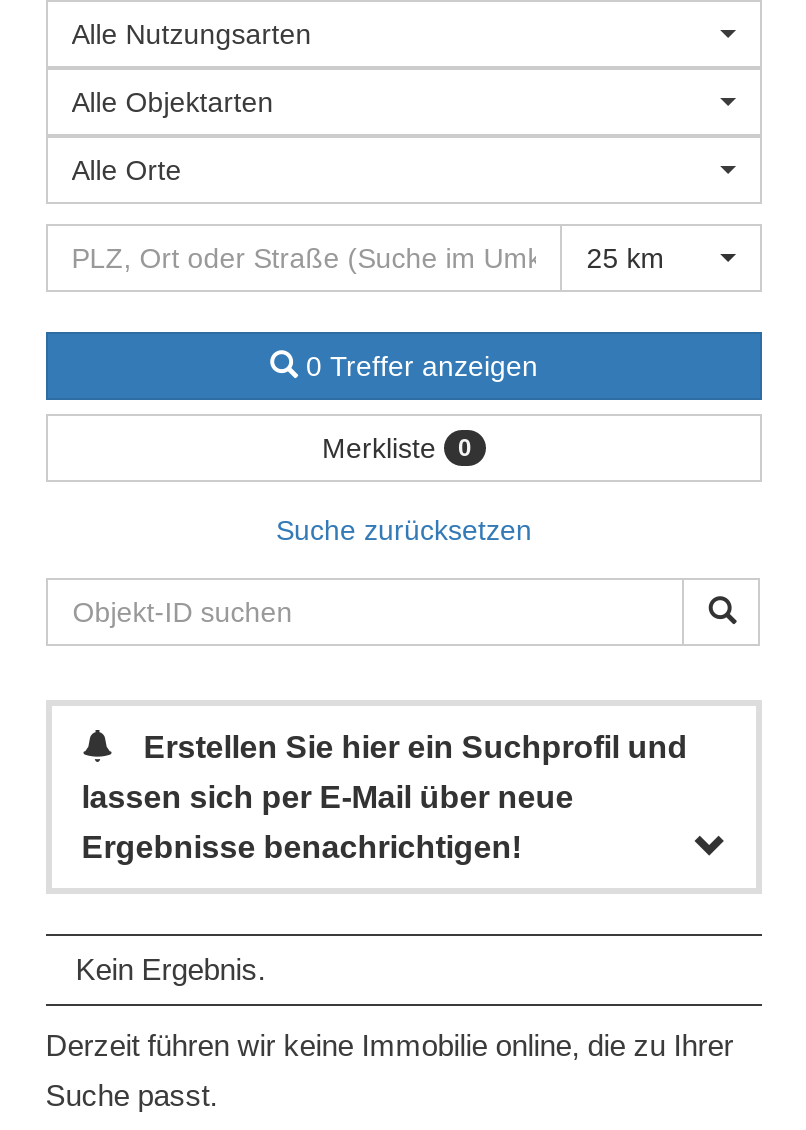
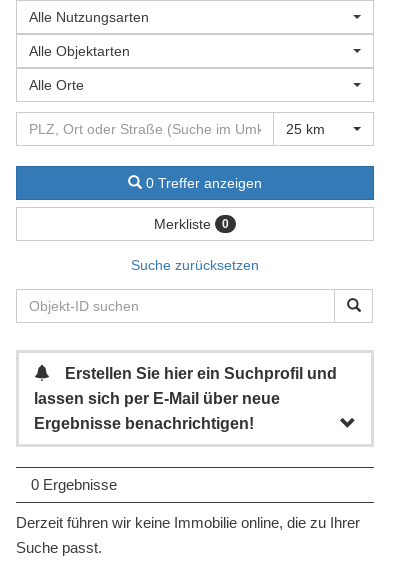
[76,953,266,987] Kein Ergebnis. -> [31,476,117,493] 0 Ergebnisse

